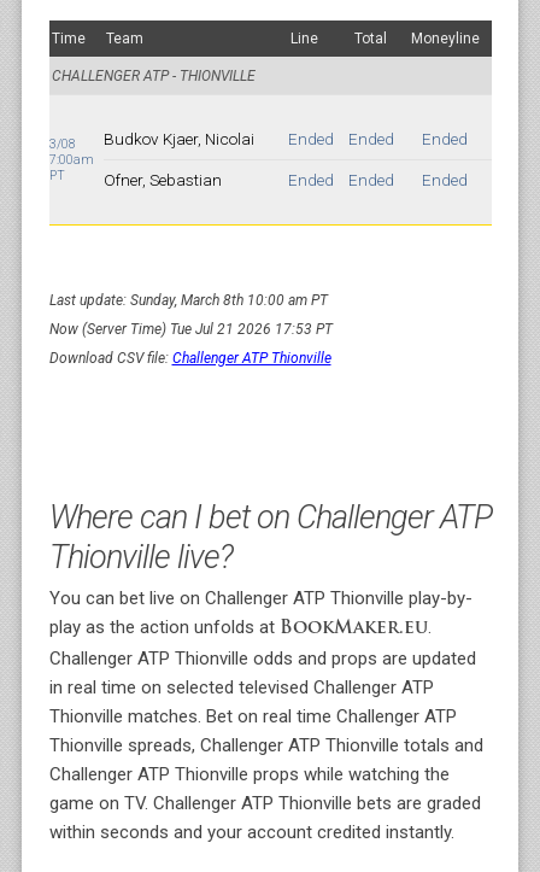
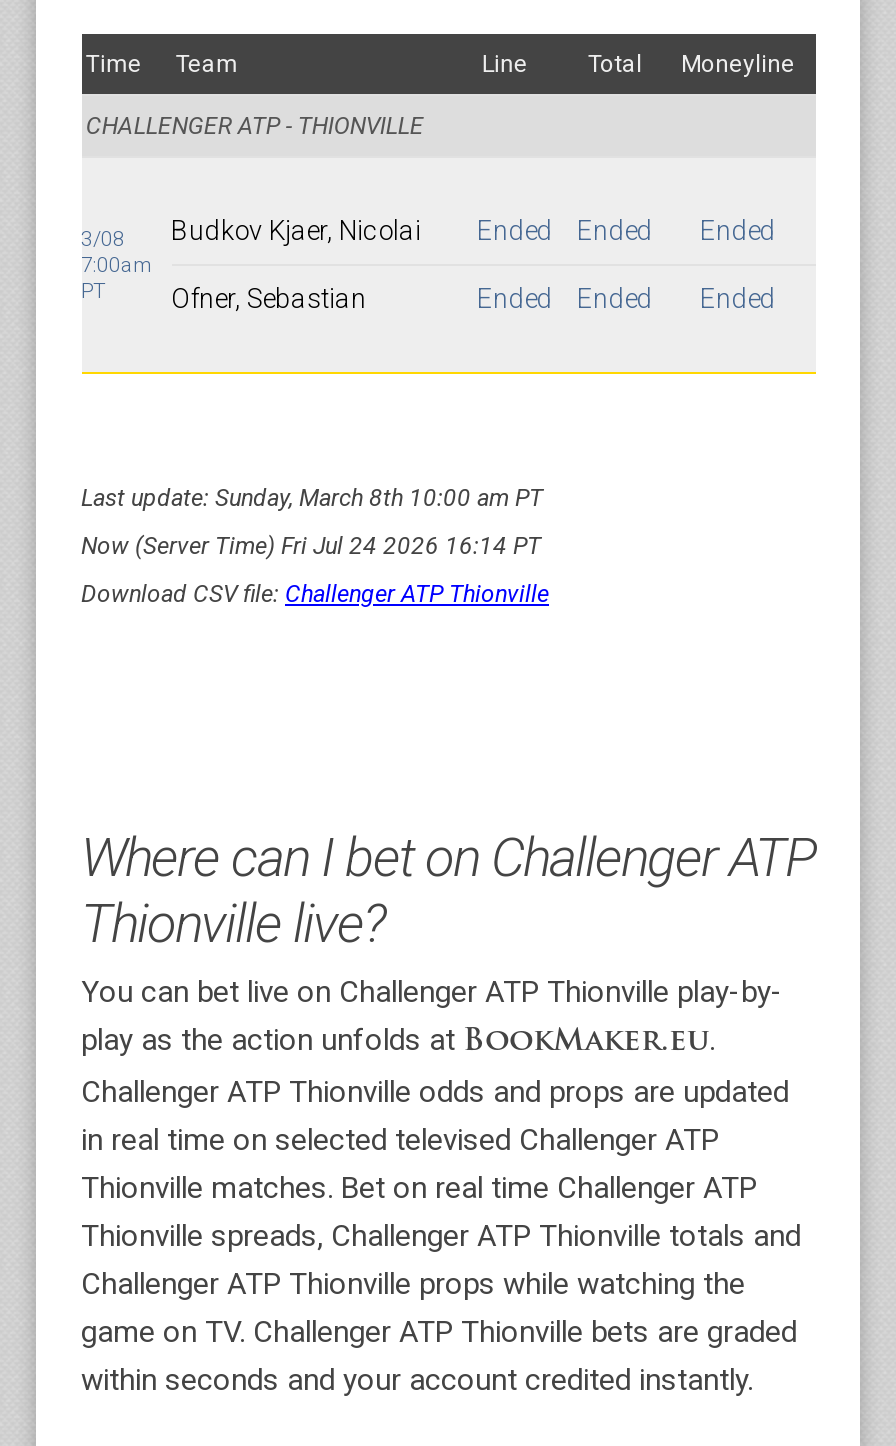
[49,321,332,338] Now (Server Time) Tue Jul 21 2026 17:53 PT -> [81,532,541,560] Now (Server Time) Fri Jul 24 2026 16:14 PT

